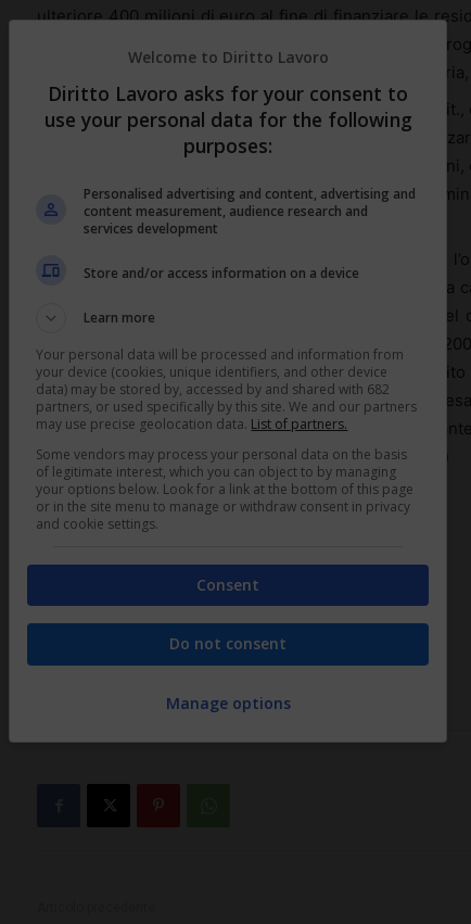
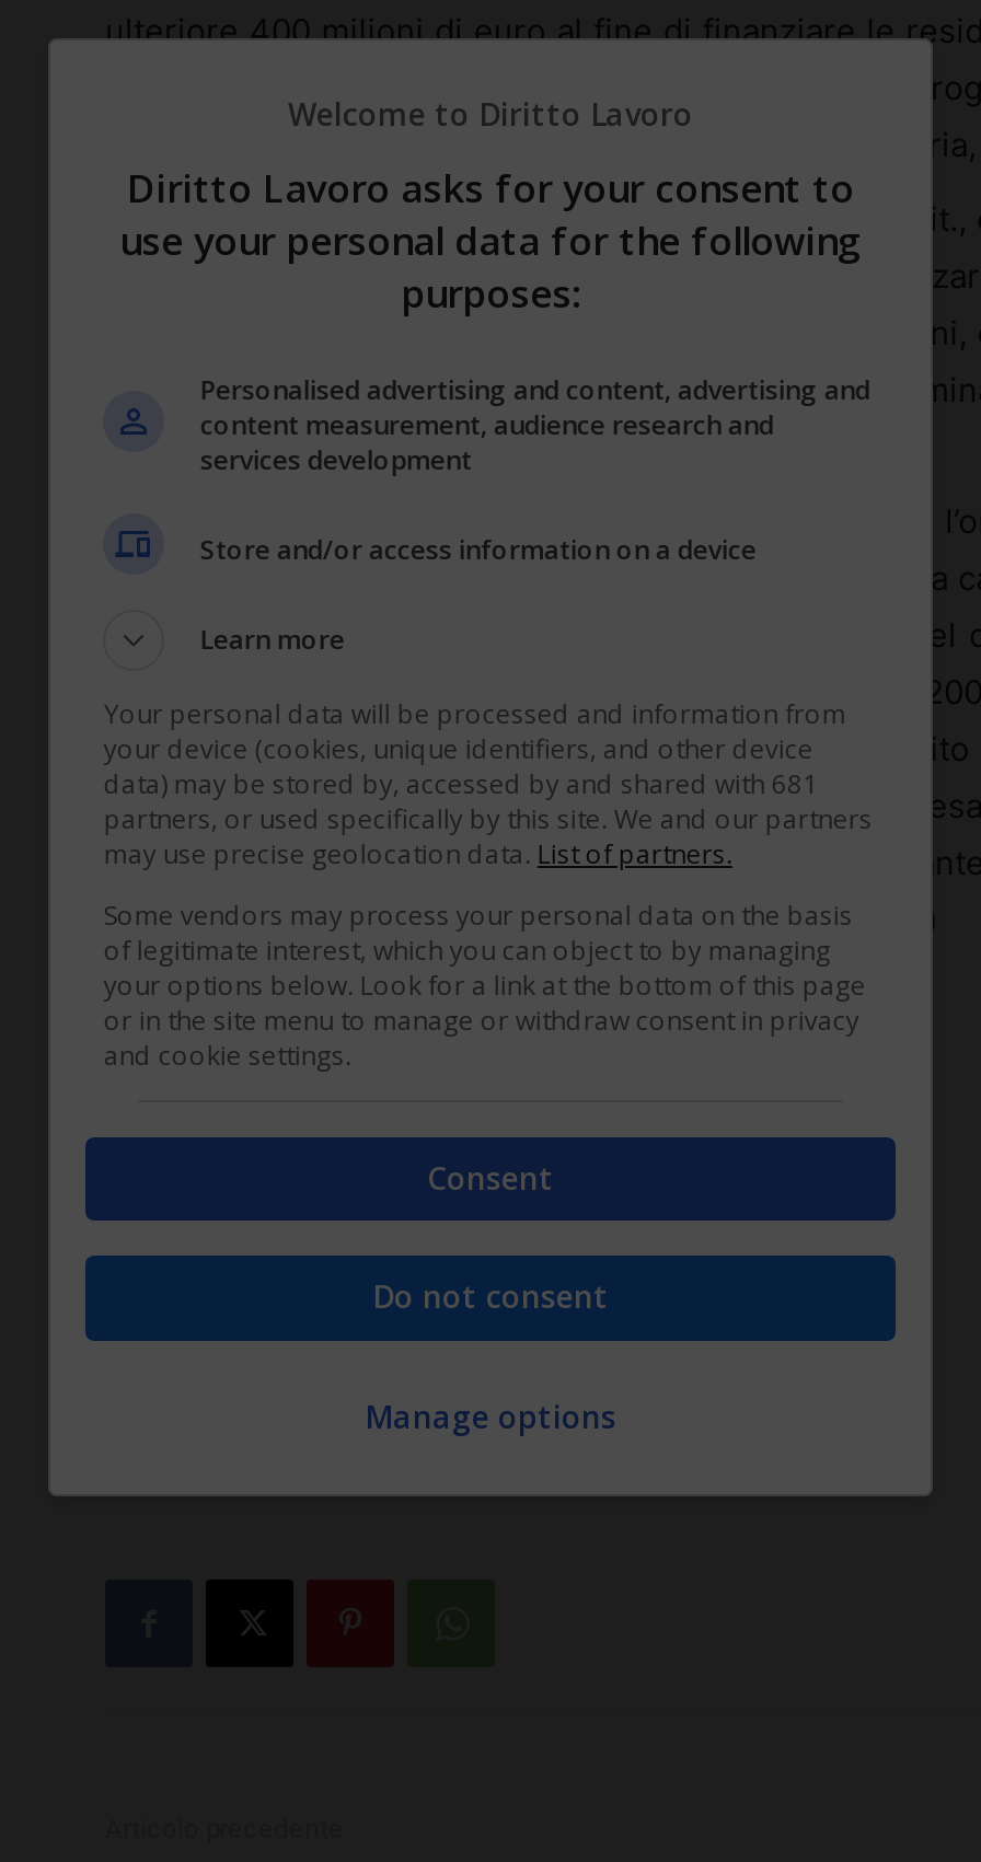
[36,380,390,398] data) may be stored by, accessed by and shared with 682 -> [104,765,818,802] data) may be stored by, accessed by and shared with 681

